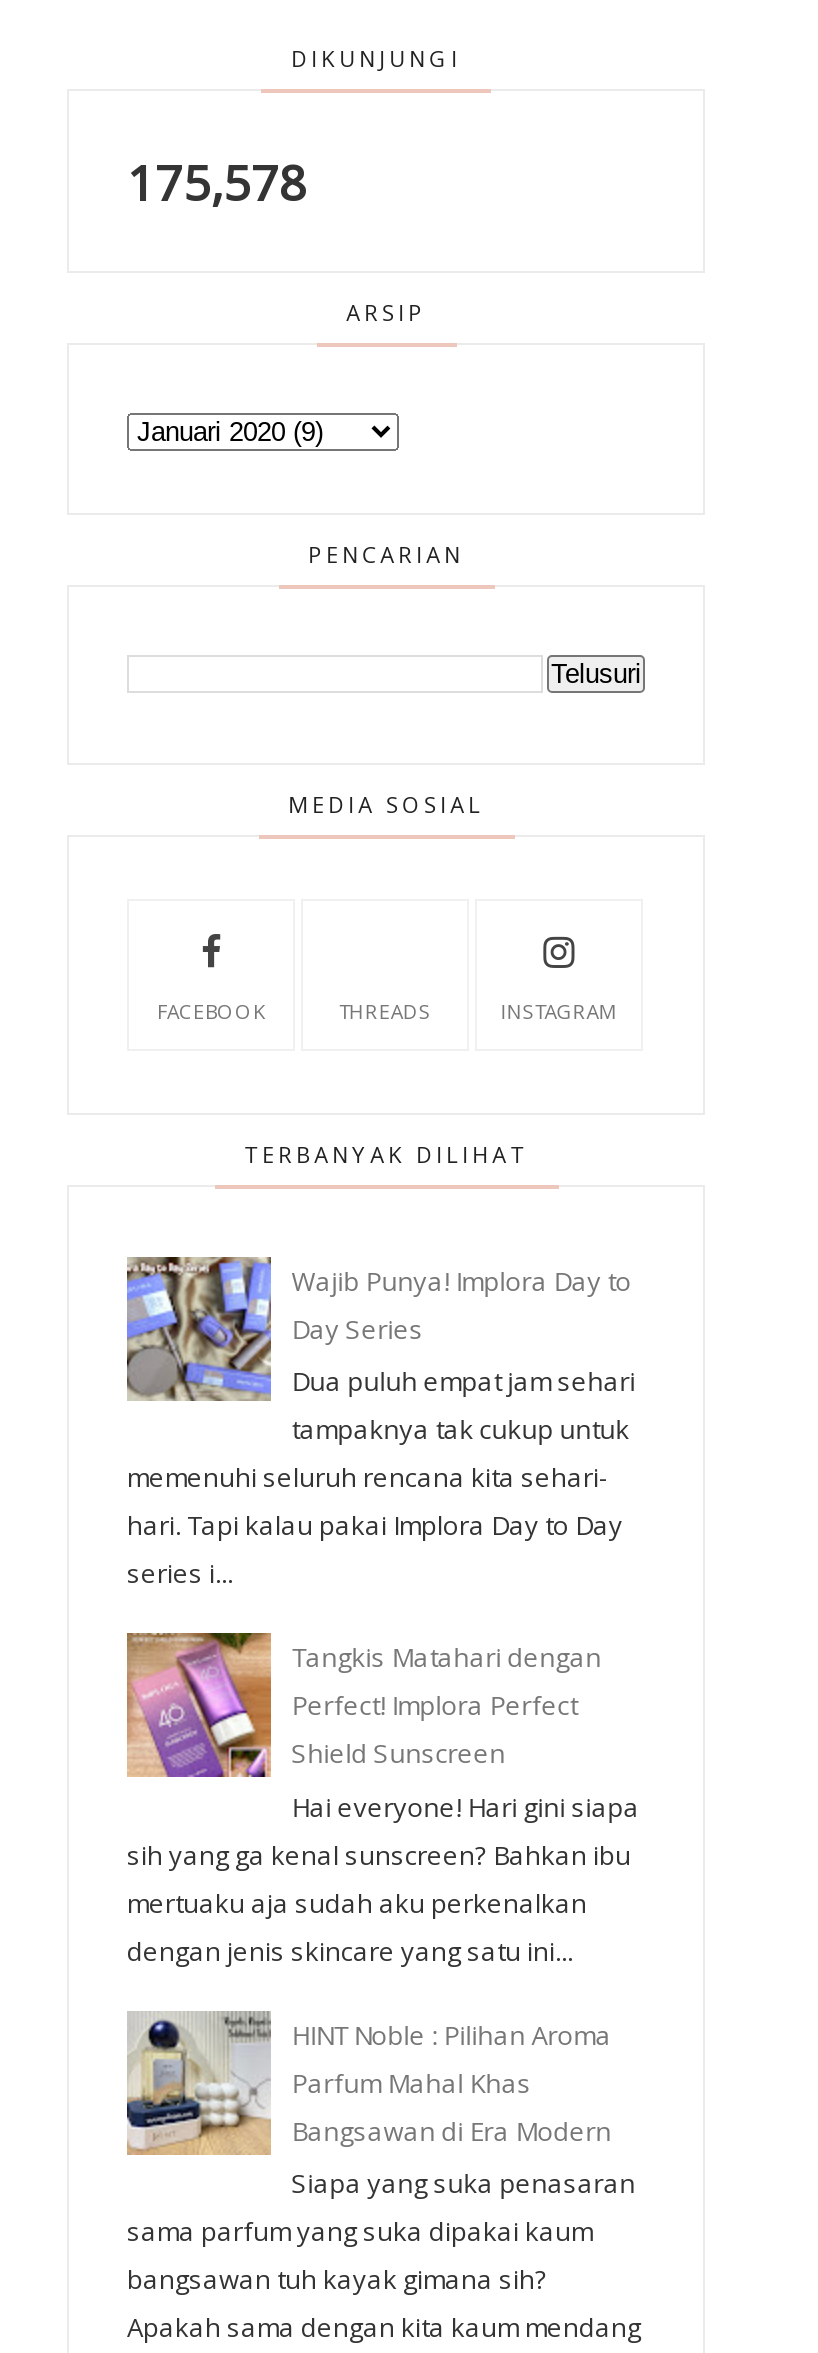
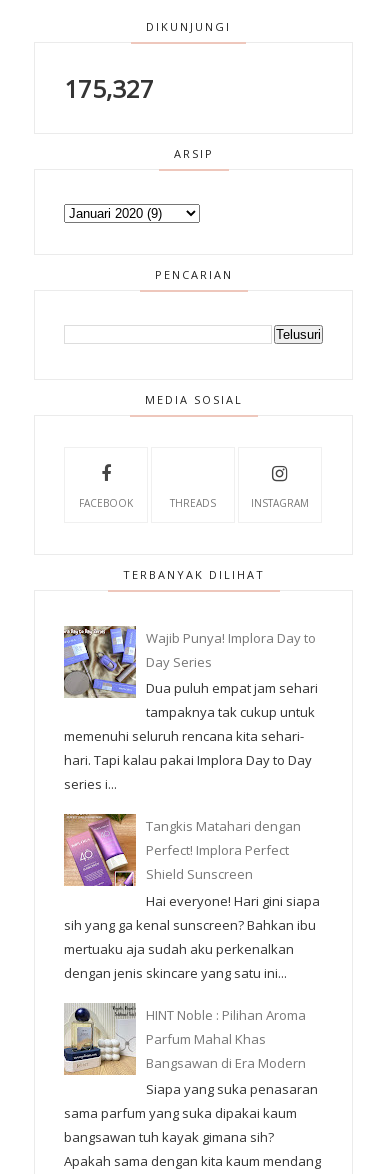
[127,149,307,215] 175,578 -> [64,72,154,105] 175,327

